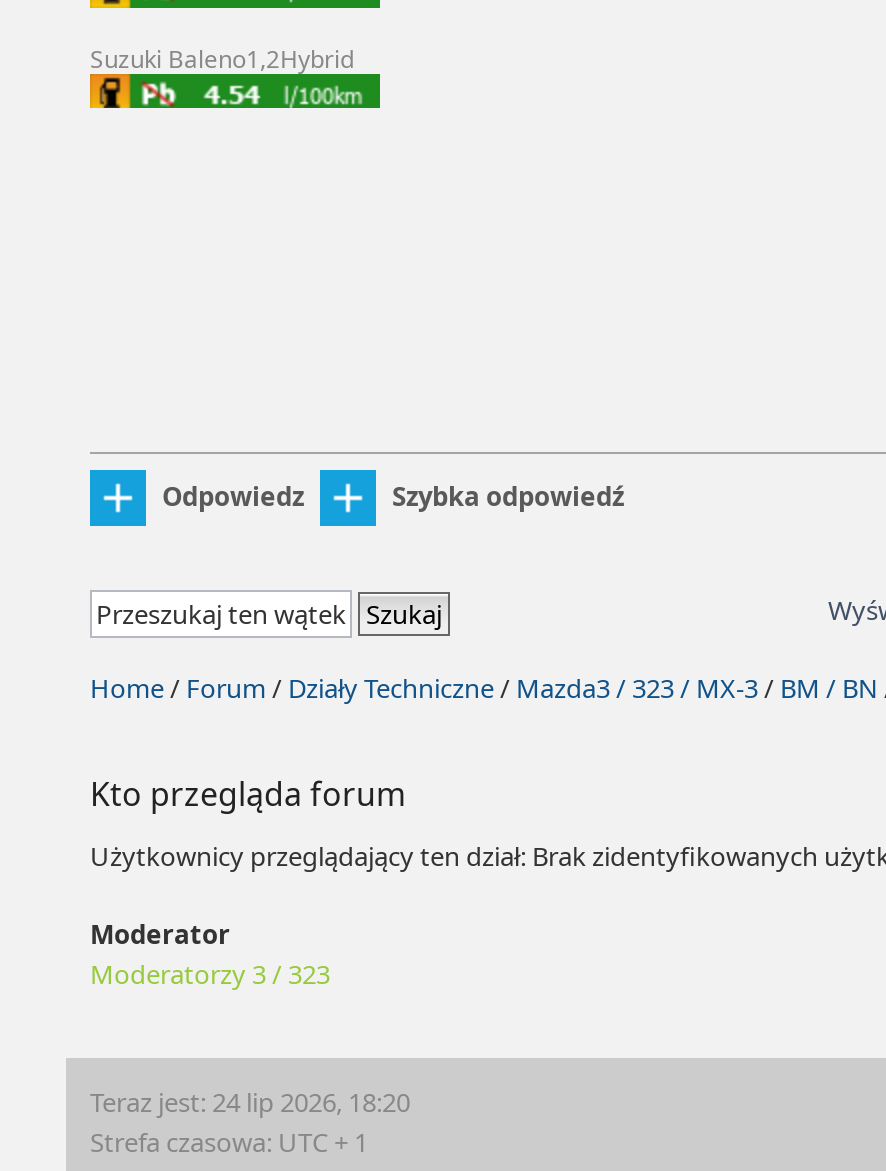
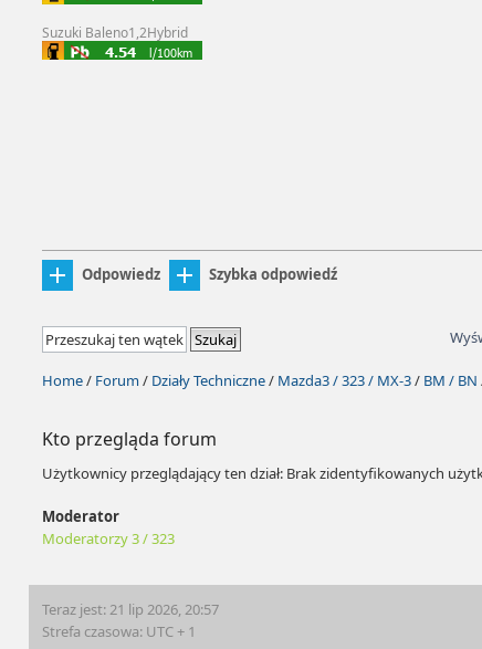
[90,1084,410,1120] Teraz jest: 24 lip 2026, 18:20 -> [42,599,219,619] Teraz jest: 21 lip 2026, 20:57

